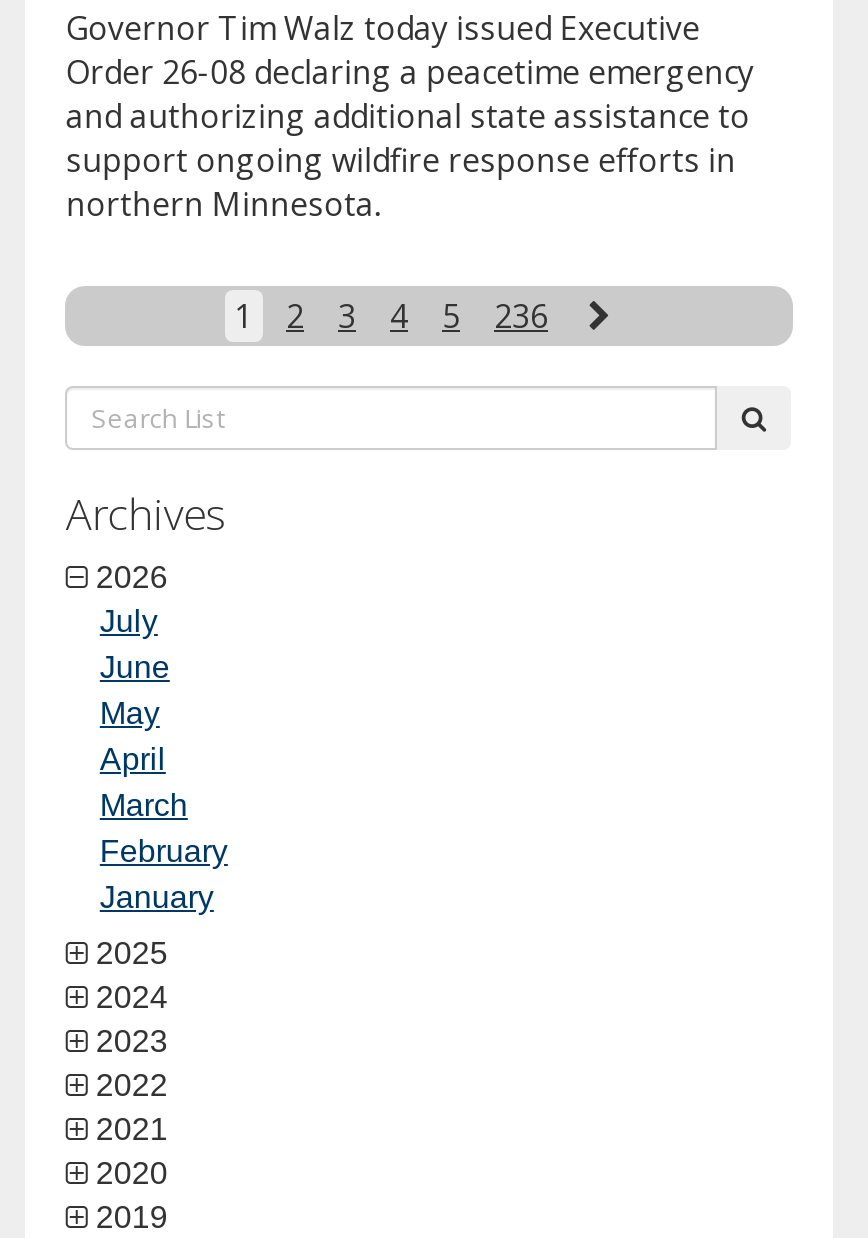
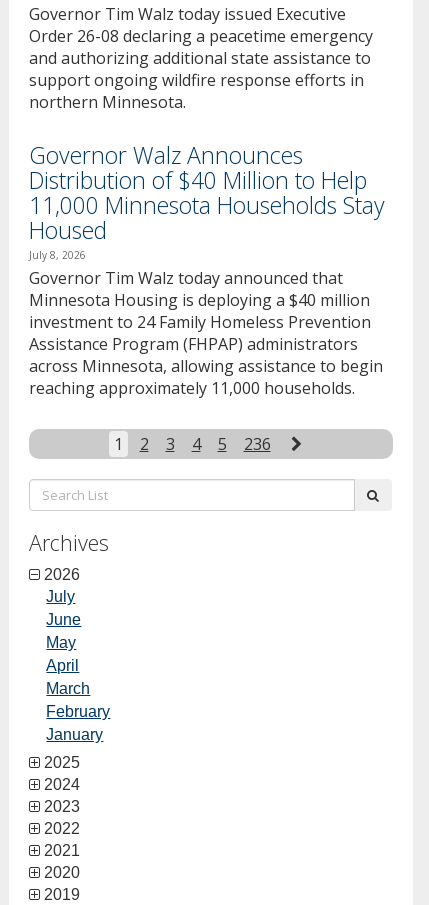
none -> [29,139,385,399] Governor Walz Announces | Distribution of $40 Million to Help | 11,000 Minnesota Households Stay | Housed | July 8, 2026 | Governor Tim Walz today announced that | Minnesota Housing is deploying a $40 million | investment to 24 Family Homeless Prevention | Assistance Program (FHPAP) administrators | across Minnesota, allowing assistance to begin | reaching approximately 11,000 households.

